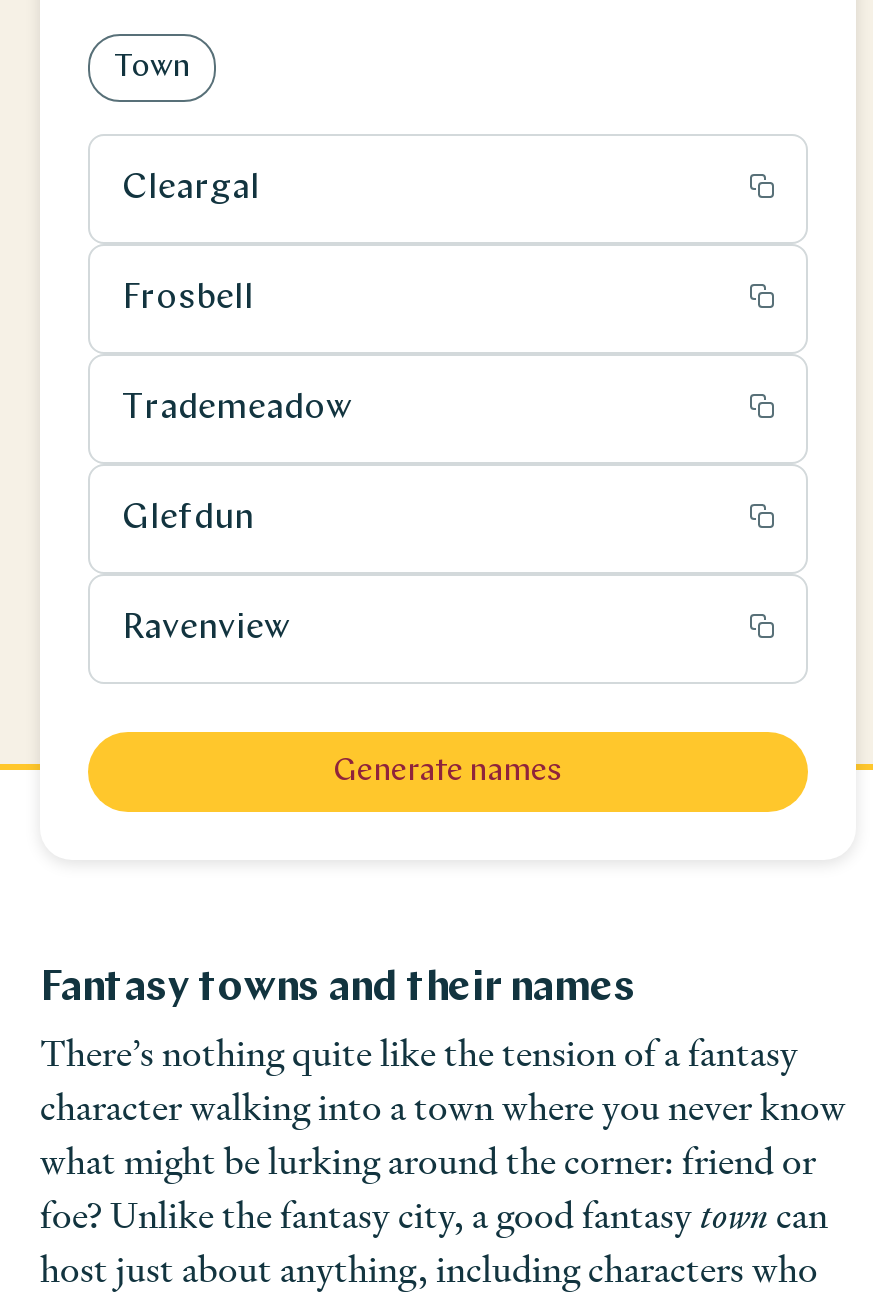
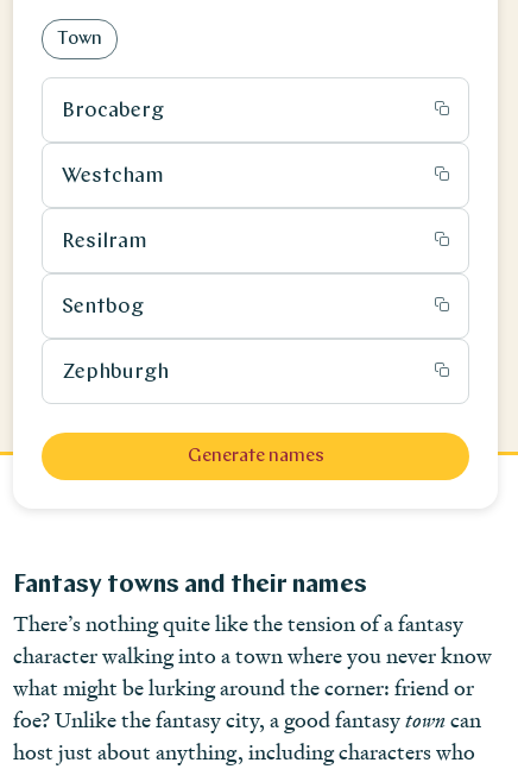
[122,171,260,209] Cleargal -> [62,99,164,122] Brocaberg
[122,281,254,319] Frosbell -> [62,165,164,187] Westcham
[122,391,352,429] Trademeadow -> [62,230,147,253] Resilram
[122,501,254,539] Glefdun -> [62,296,144,318] Sentbog
[122,611,290,649] Ravenview -> [62,361,169,384] Zephburgh

